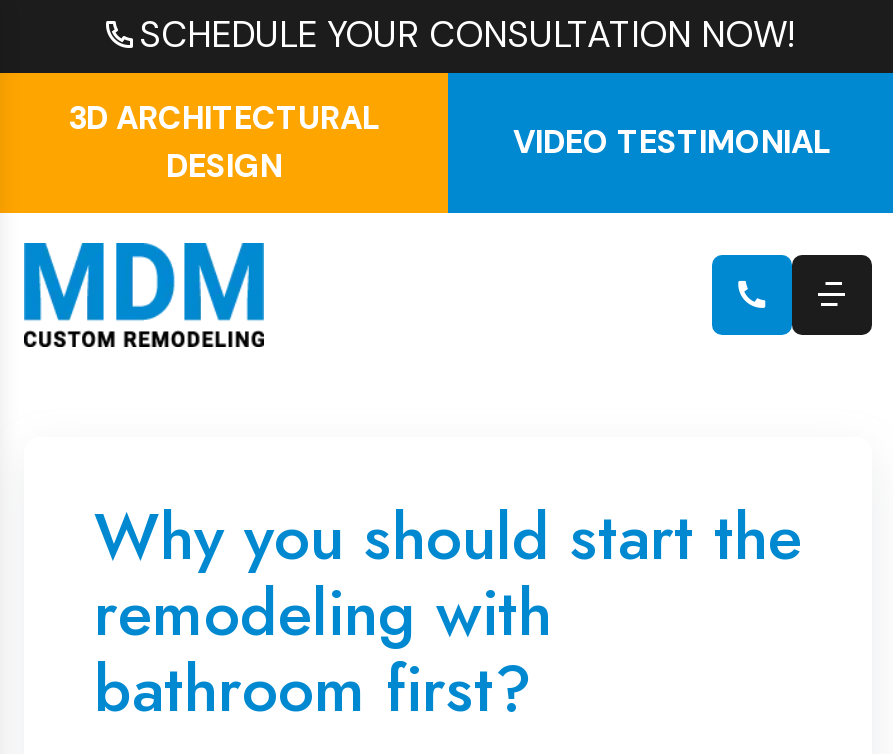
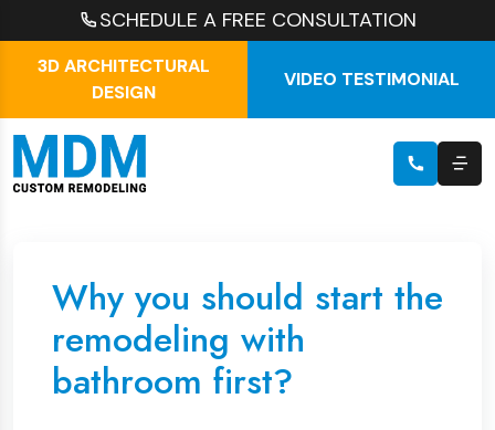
[139,11,795,59] SCHEDULE YOUR CONSULTATION NOW! -> [99,7,417,33] SCHEDULE A FREE CONSULTATION

